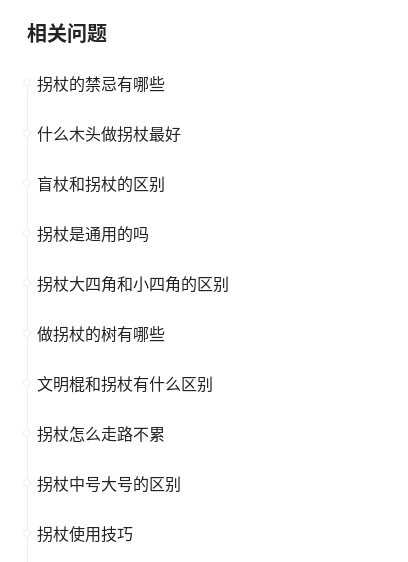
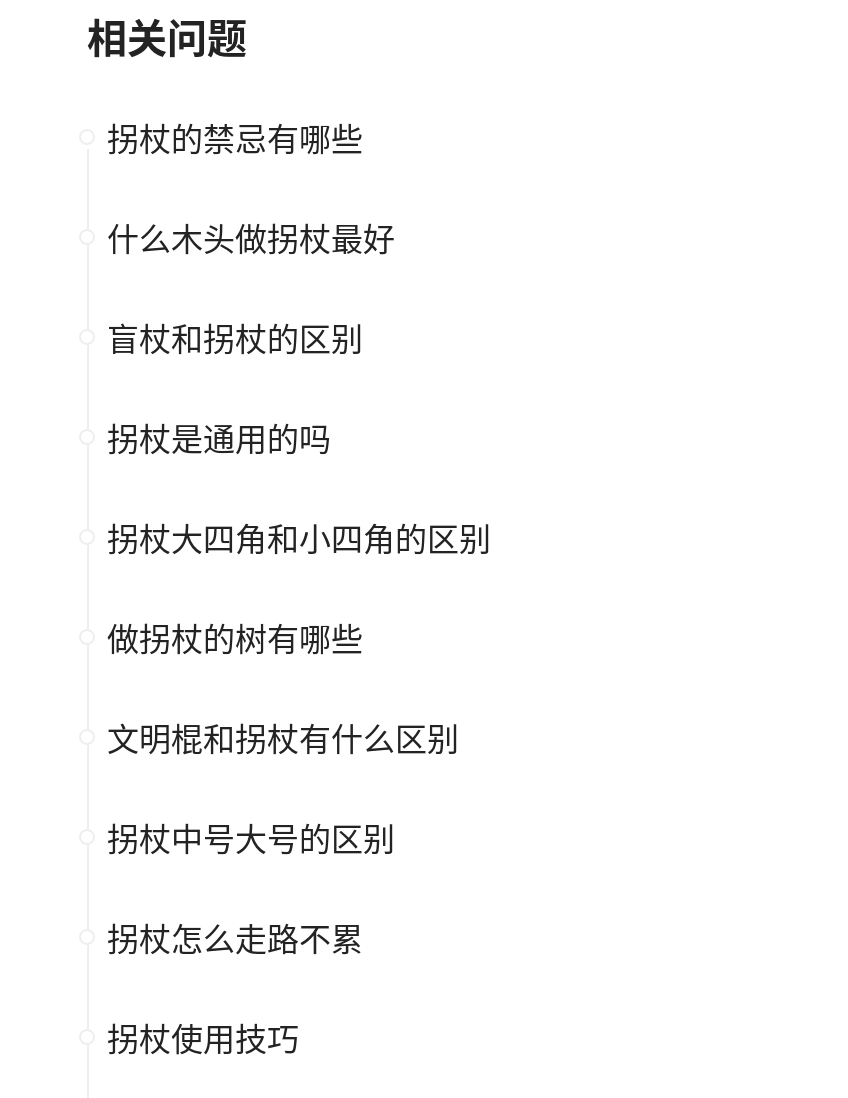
moved [37,424,165,444] -> [107,918,363,958]: 拐杖怎么走路不累
moved [37,474,181,494] -> [107,818,395,858]: 拐杖中号大号的区别

